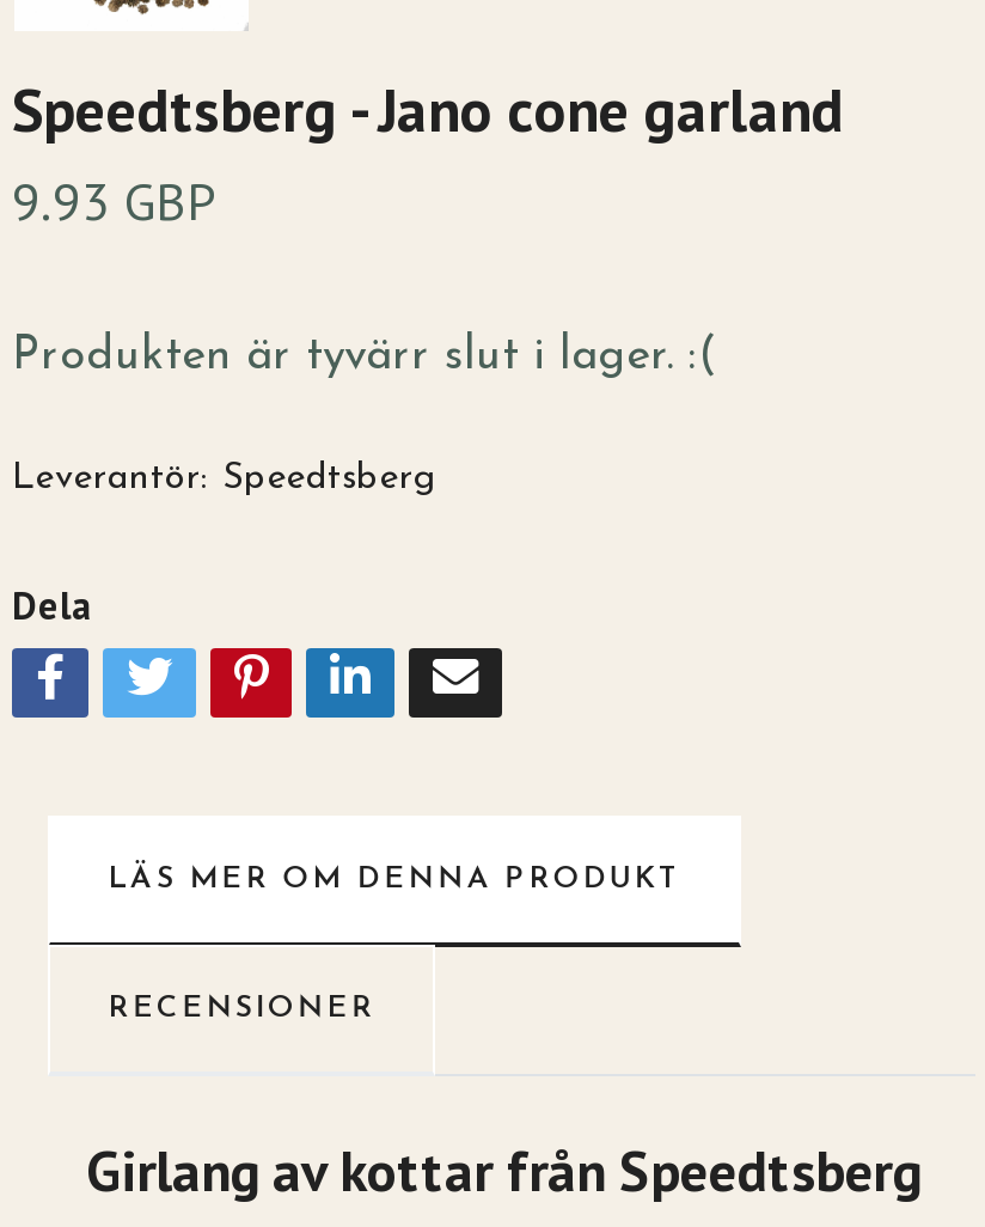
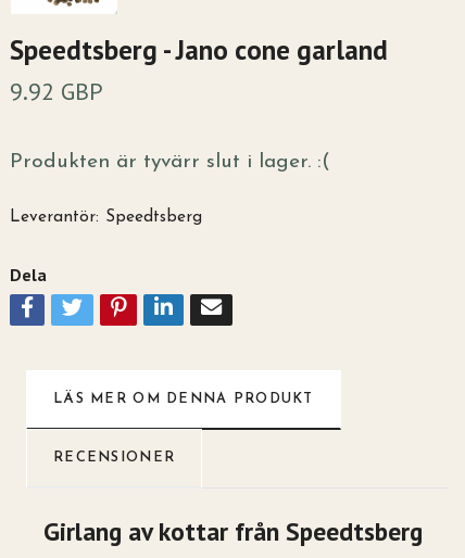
[12,168,218,235] 9.93 GBP -> [10,76,103,107] 9.92 GBP

